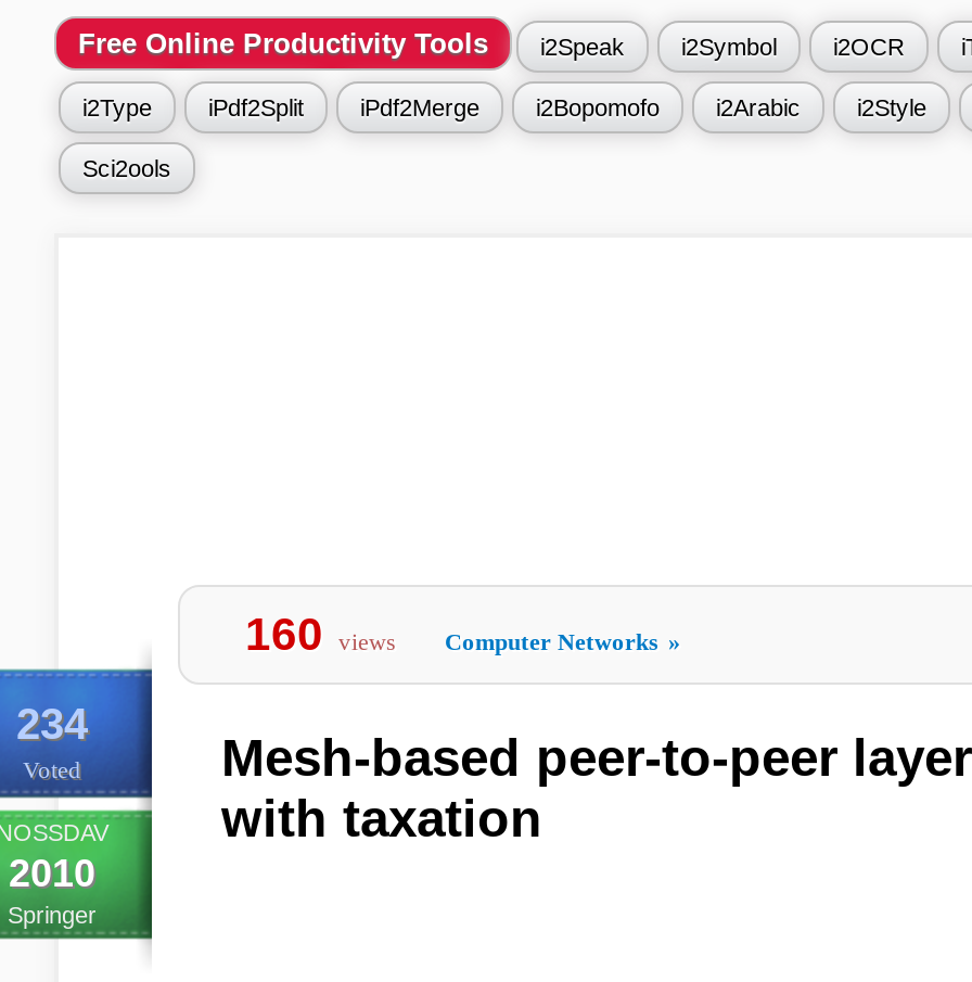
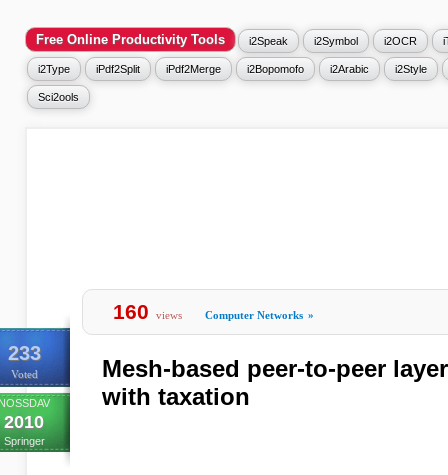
[16,700,88,748] 234 -> [7,342,40,364] 233

